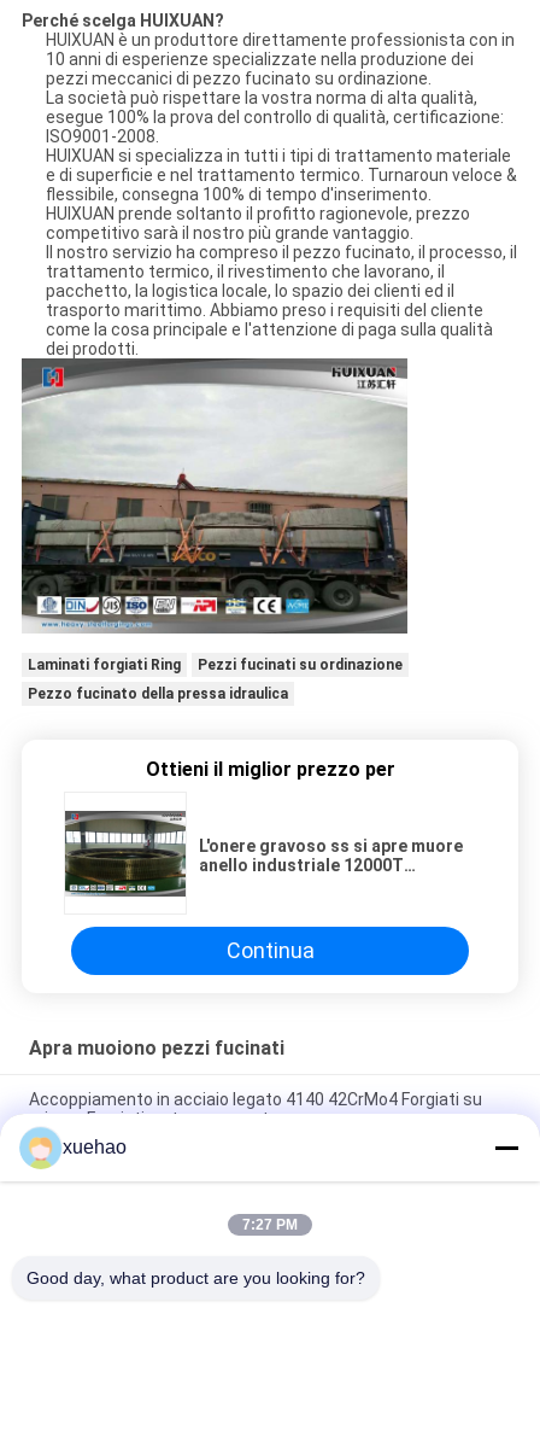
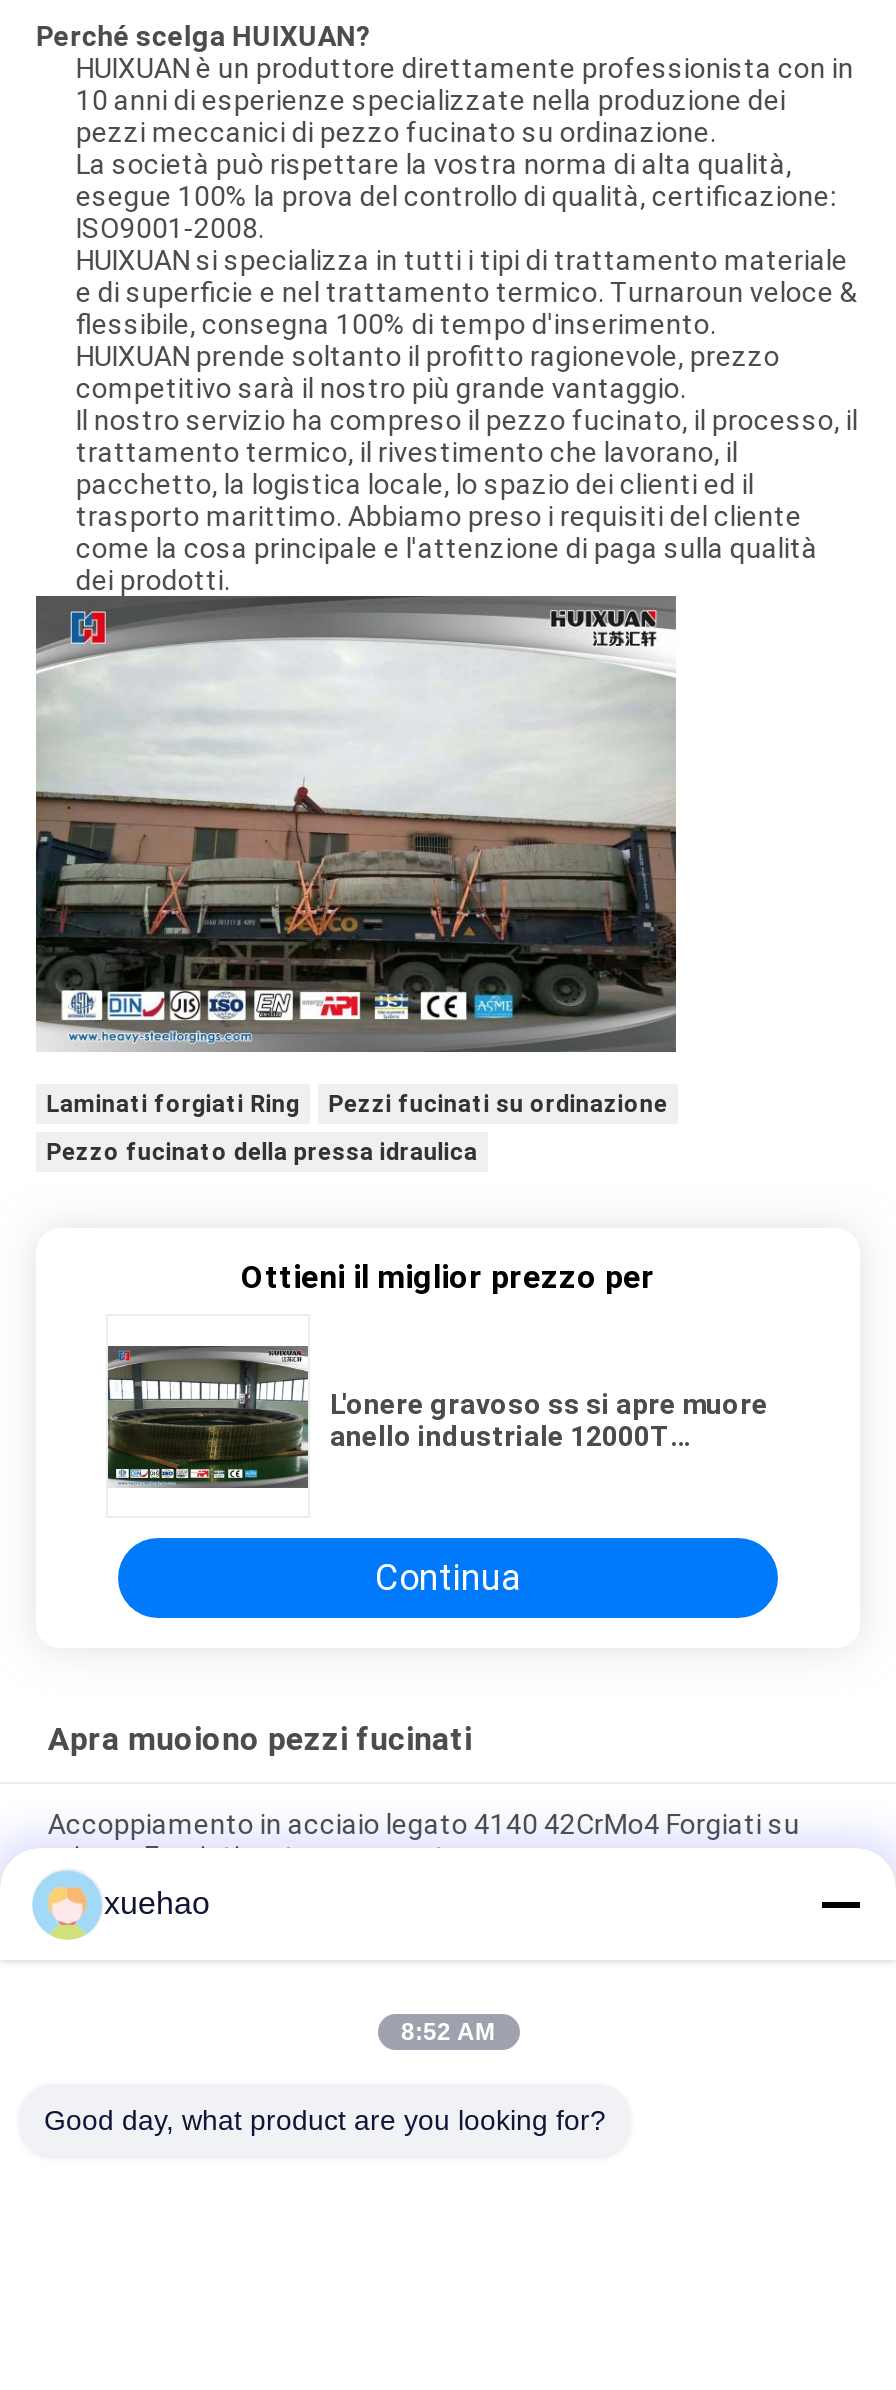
[242,1216,298,1233] 7:27 PM -> [401,2018,495,2046] 8:52 AM

